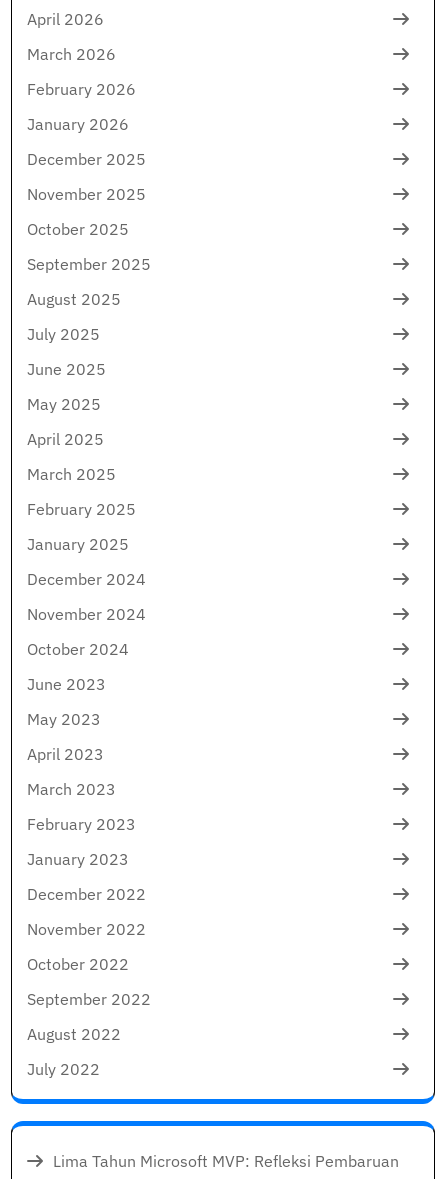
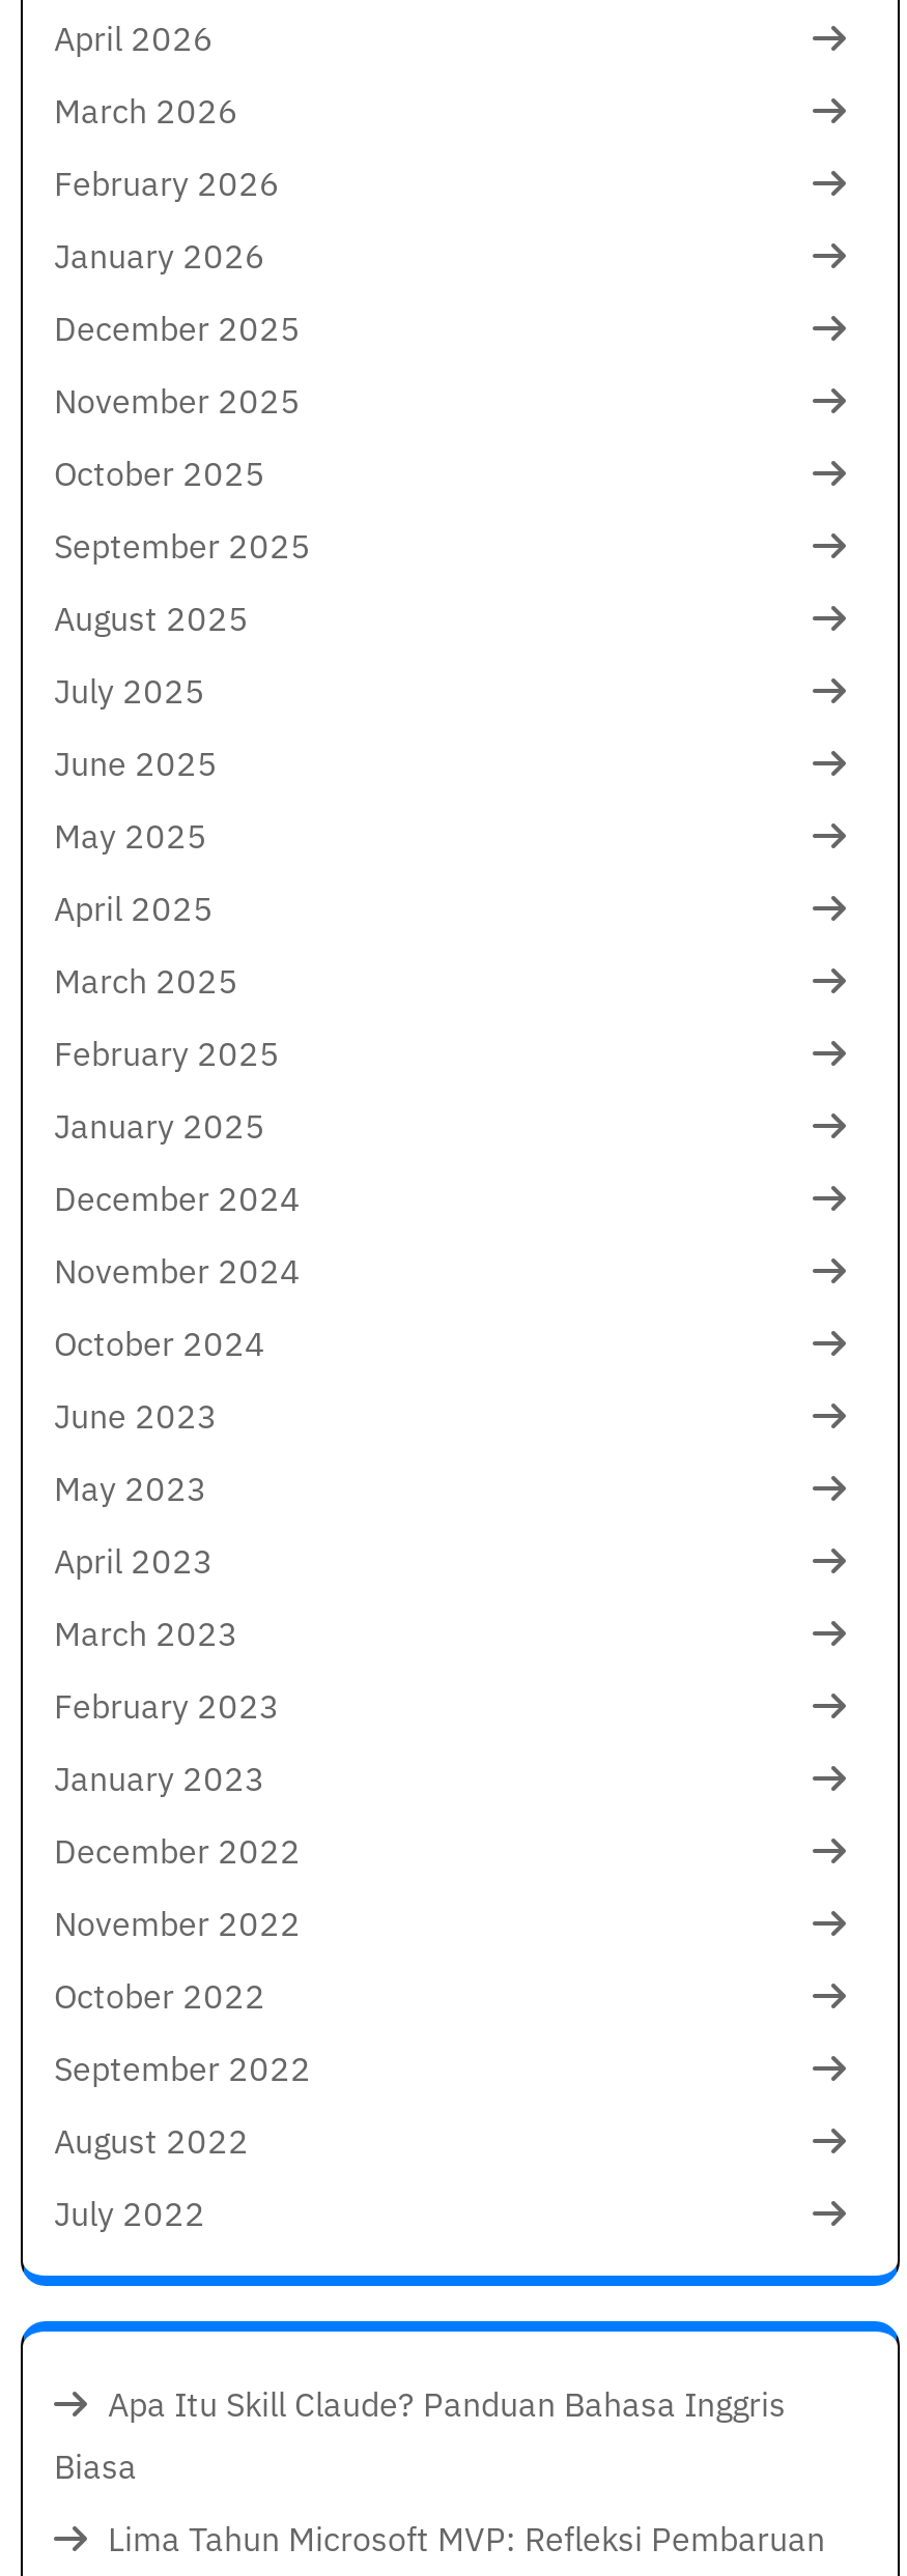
none -> [54,2383,786,2487] Apa Itu Skill Claude? Panduan Bahasa Inggris | Biasa

